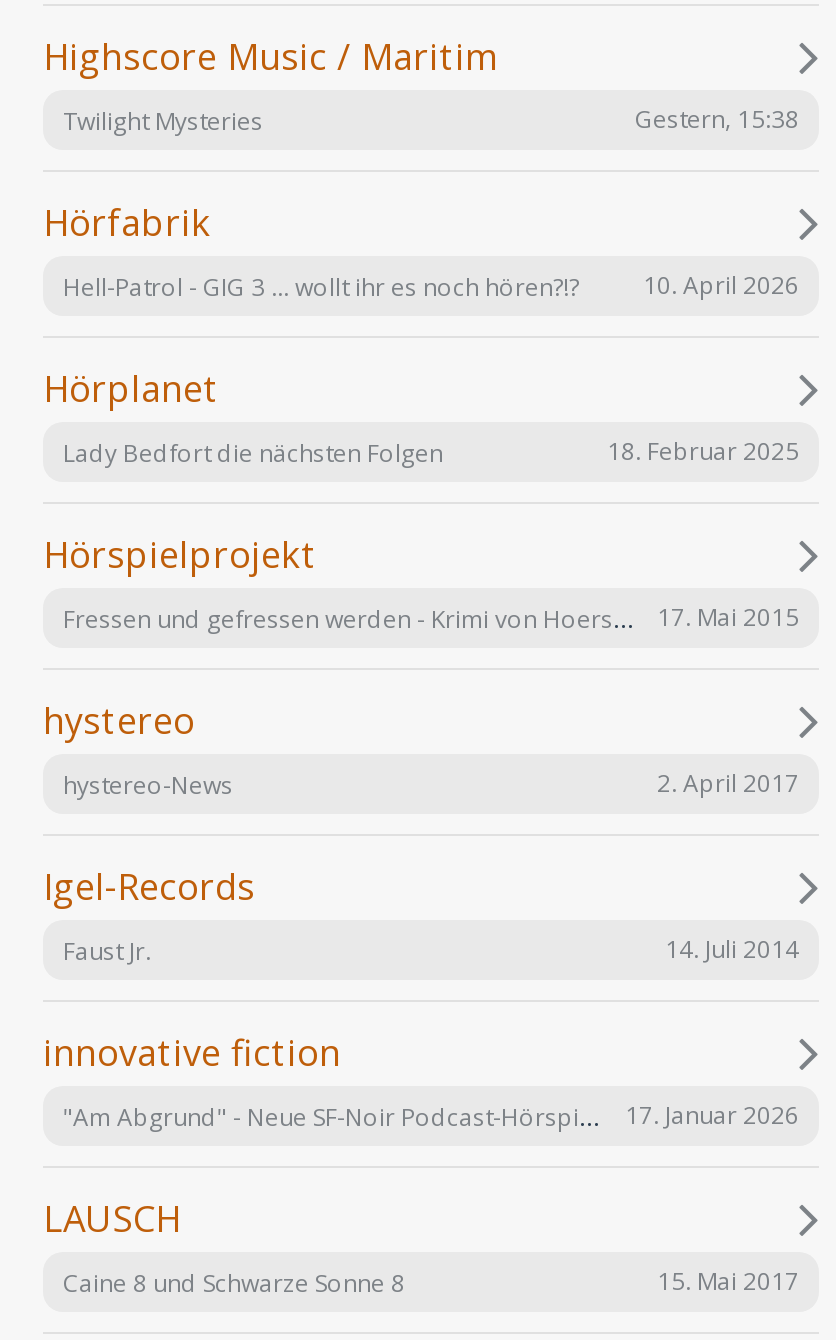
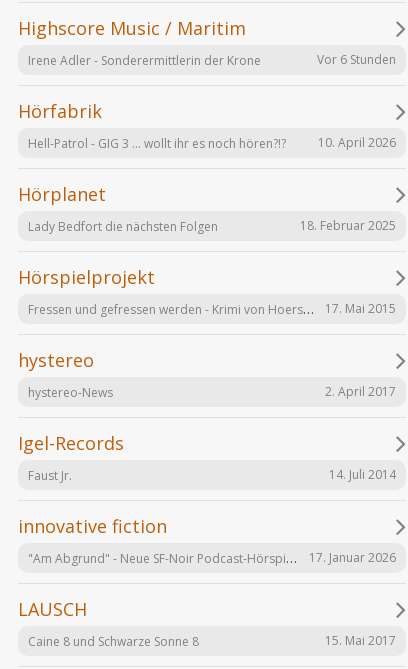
[63,102,799,137] Twilight Mysteries | Gestern, 15:38 -> [28,51,396,69] Irene Adler - Sonderermittlerin der Krone | Vor 6 Stunden

